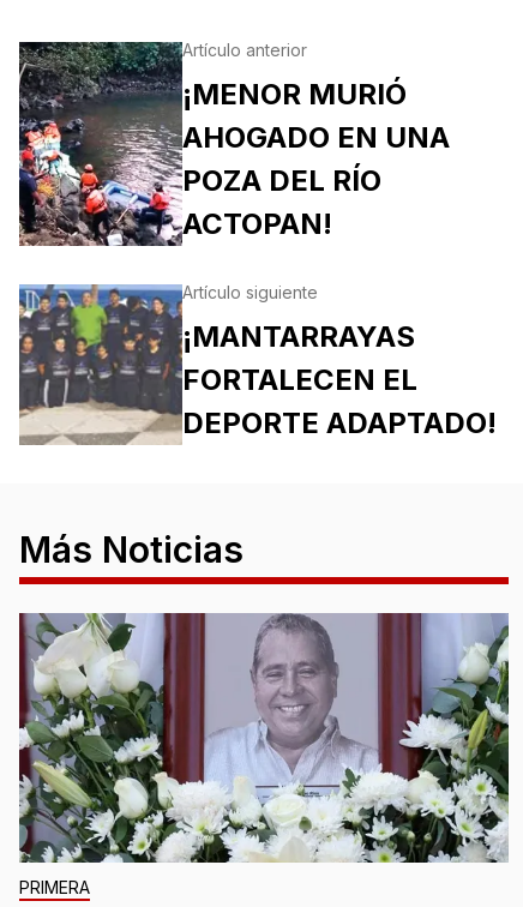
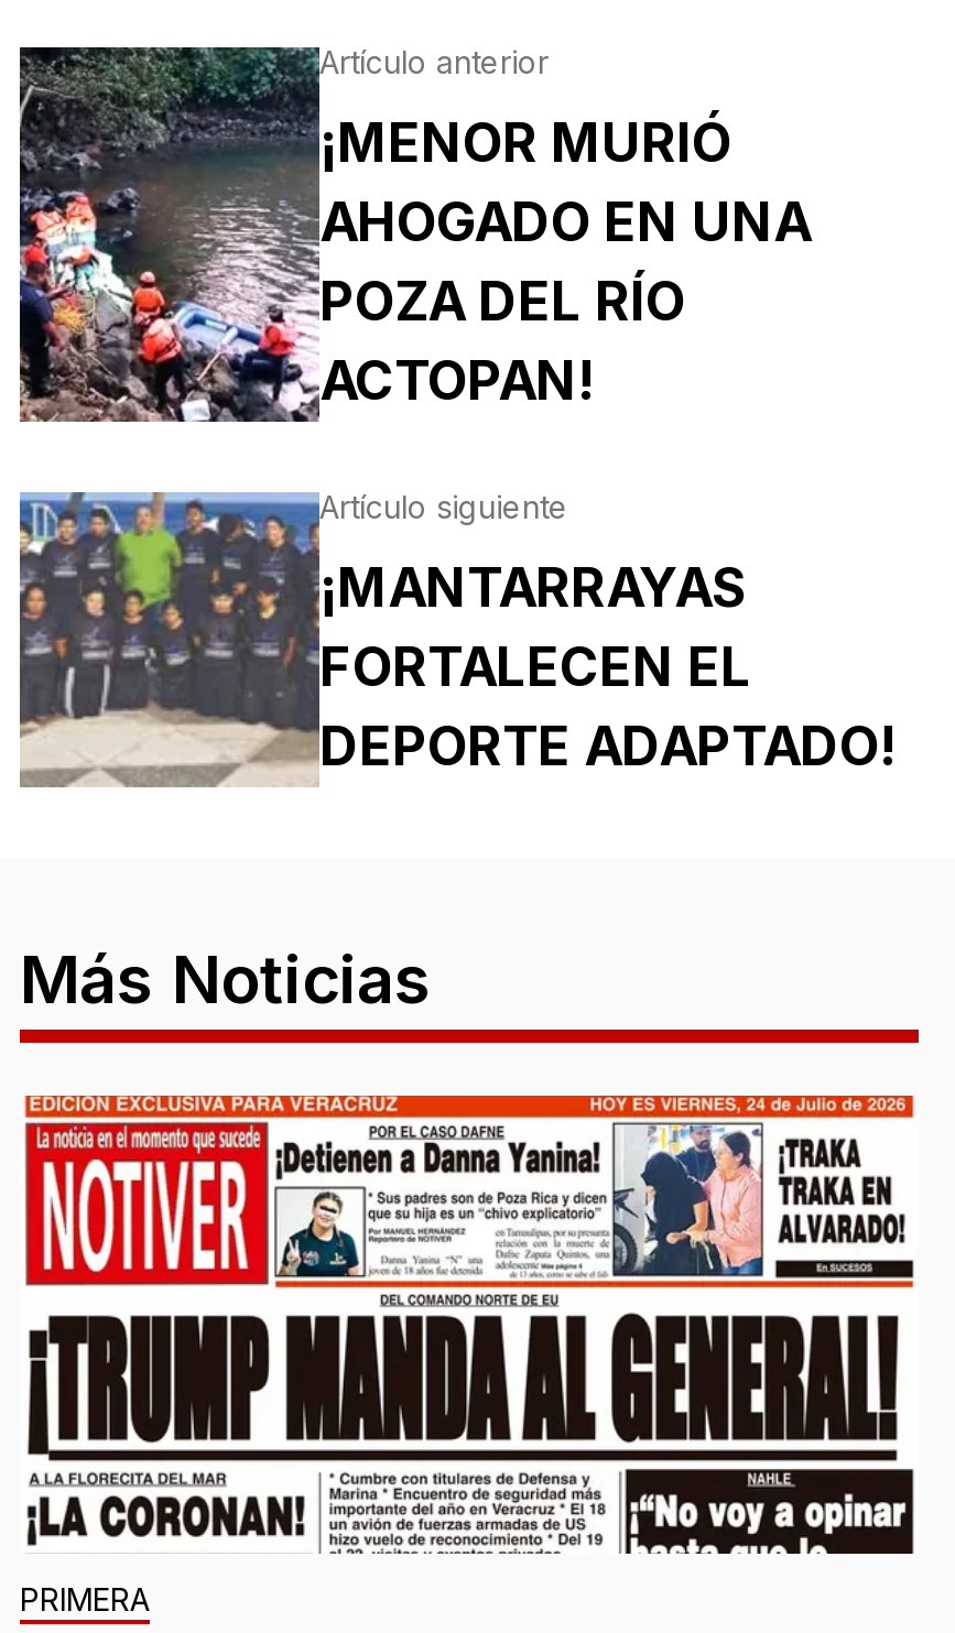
[18,612,510,864] [image] -> [20,1093,919,1556] [image]

